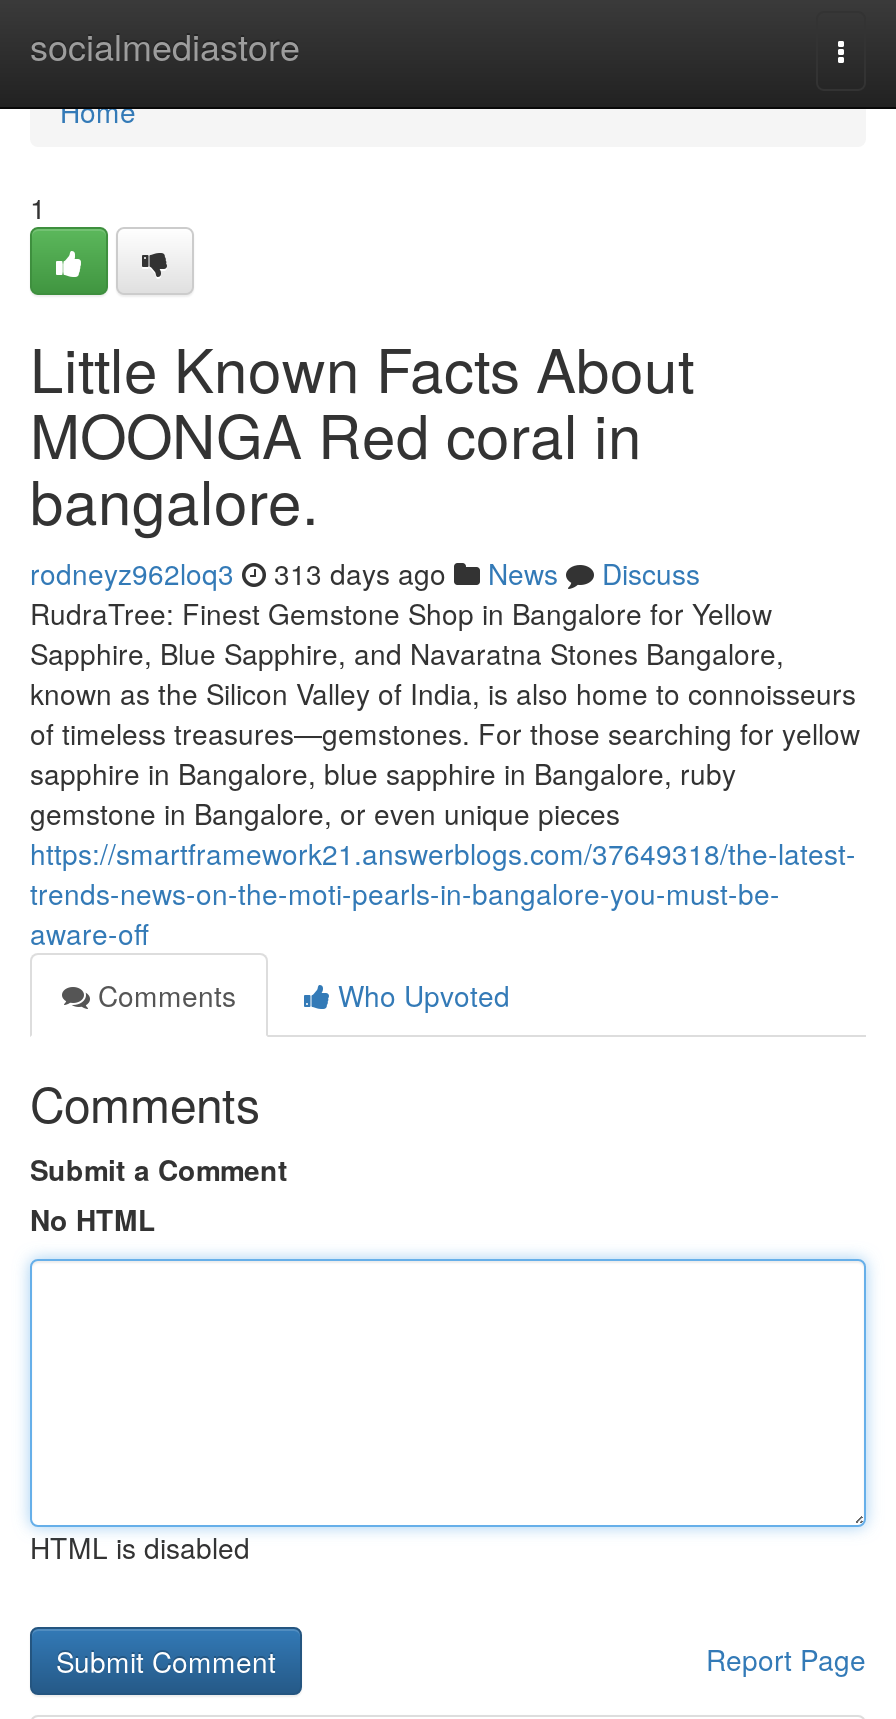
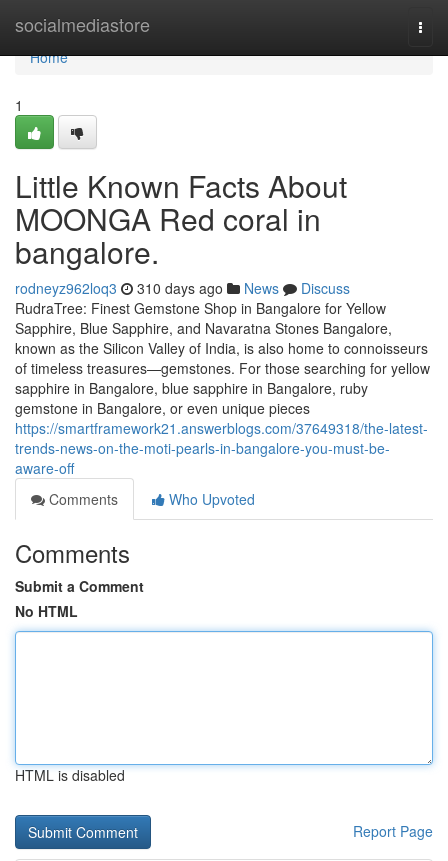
[30,553,700,593] rodneyz962loq3 313 days ago News Discuss -> [15,278,350,298] rodneyz962loq3 310 days ago News Discuss

